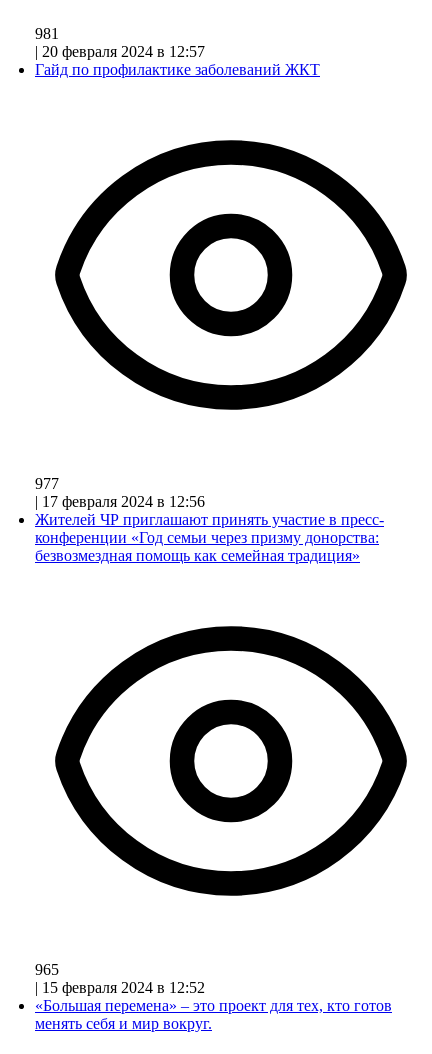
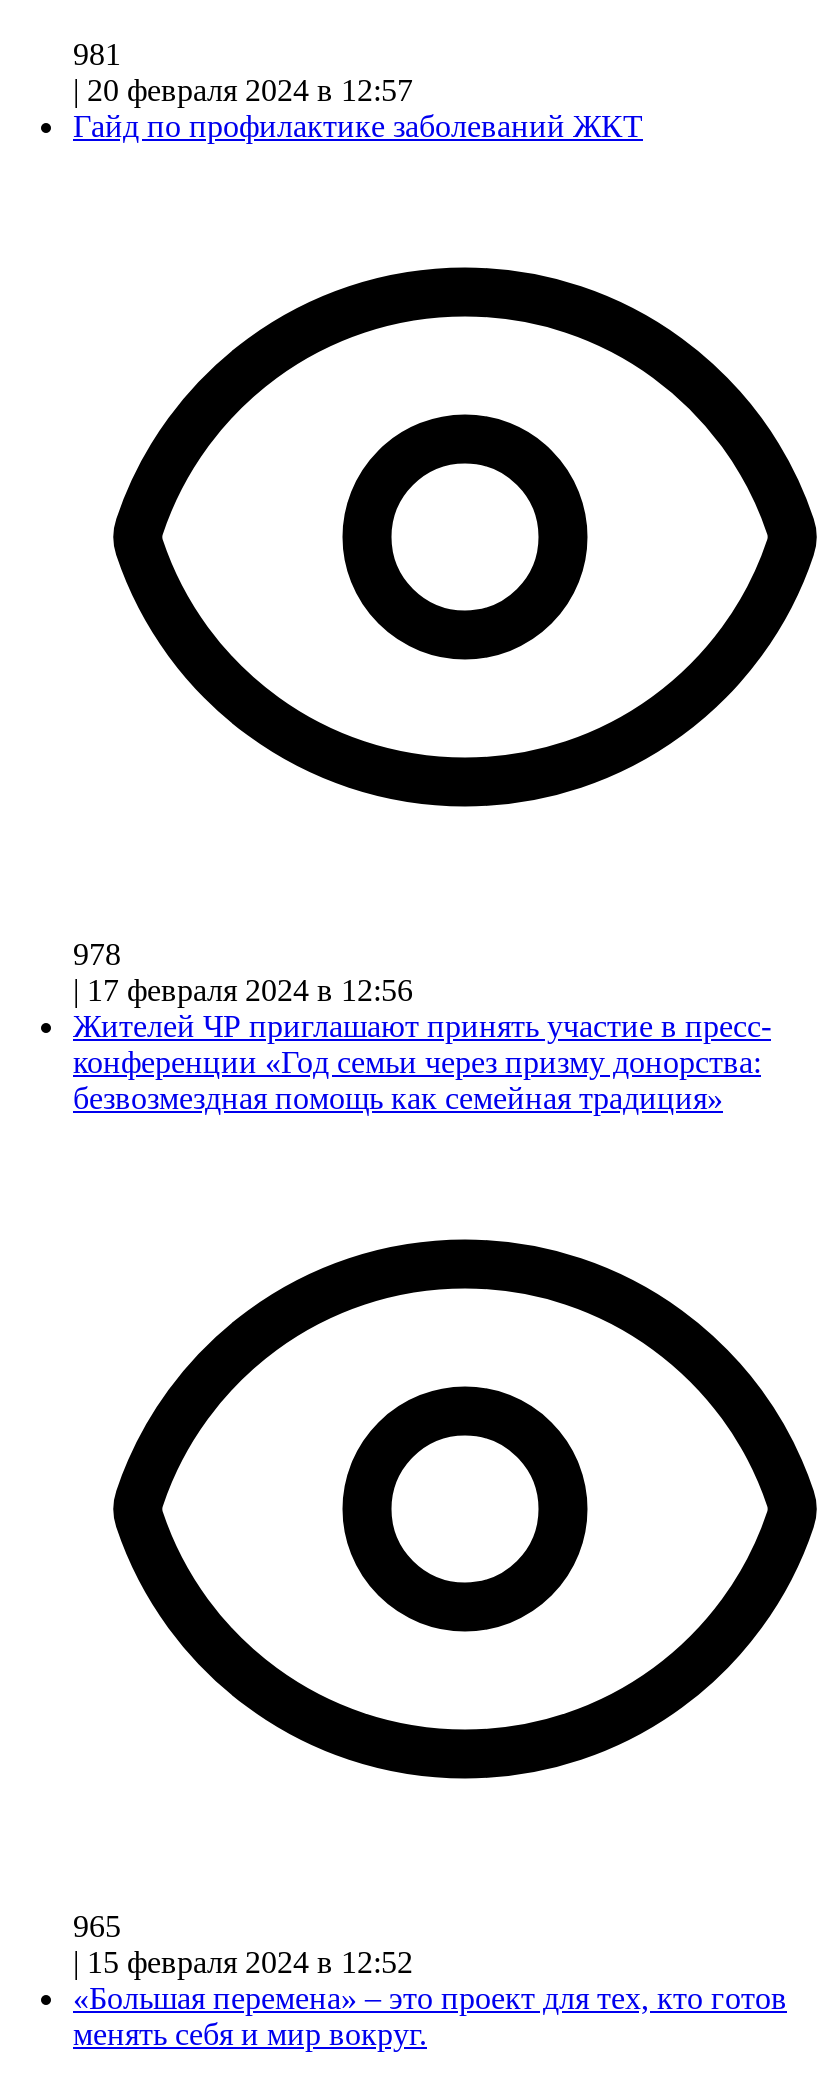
[35,475,59,492] 977 -> [73,936,121,970] 978

